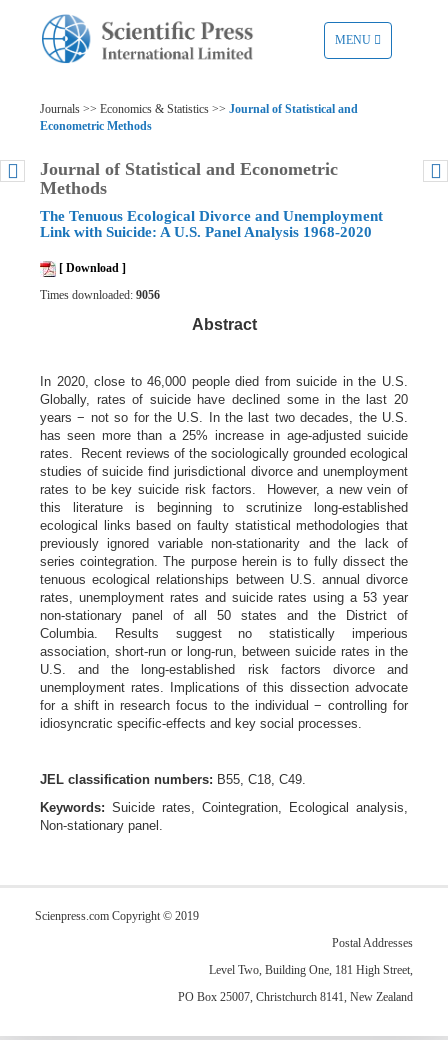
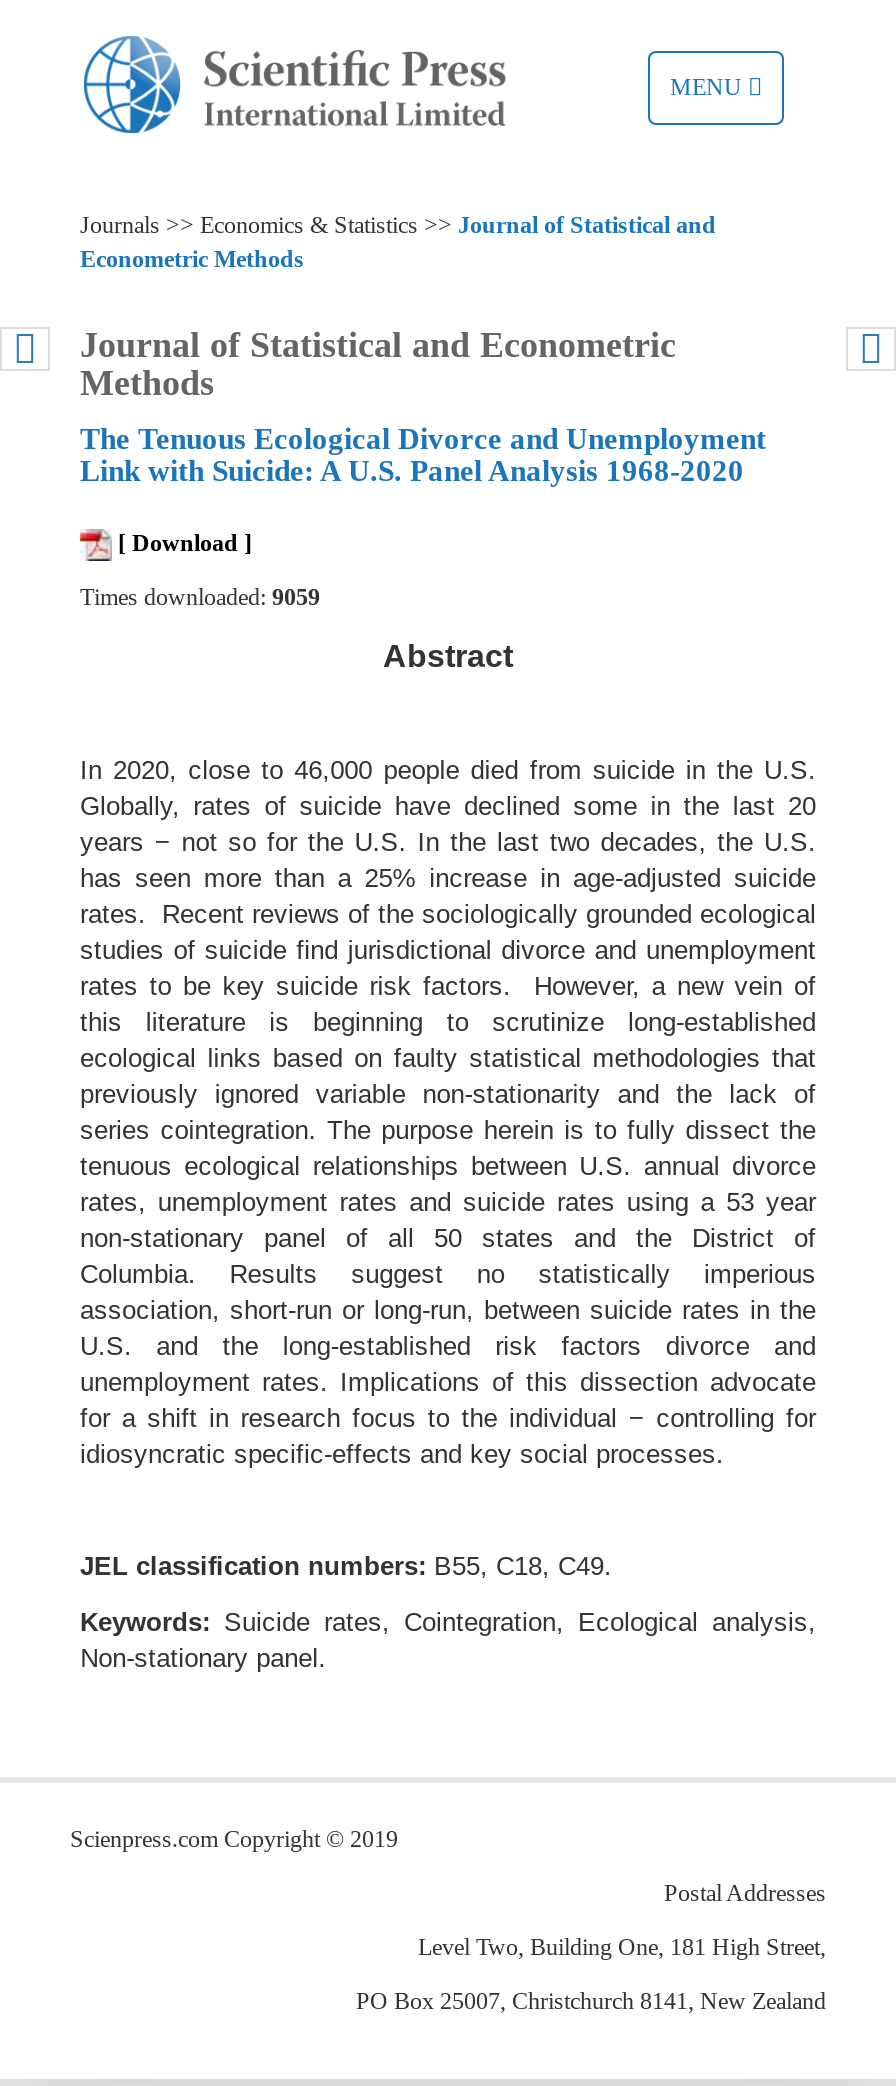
[40,288,160,302] Times downloaded: 9056 -> [80,583,320,611] Times downloaded: 9059

